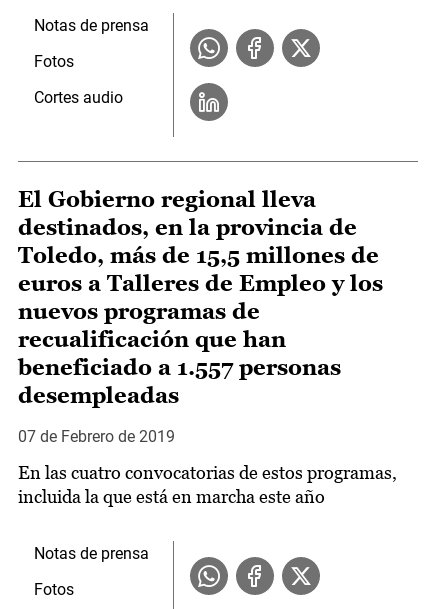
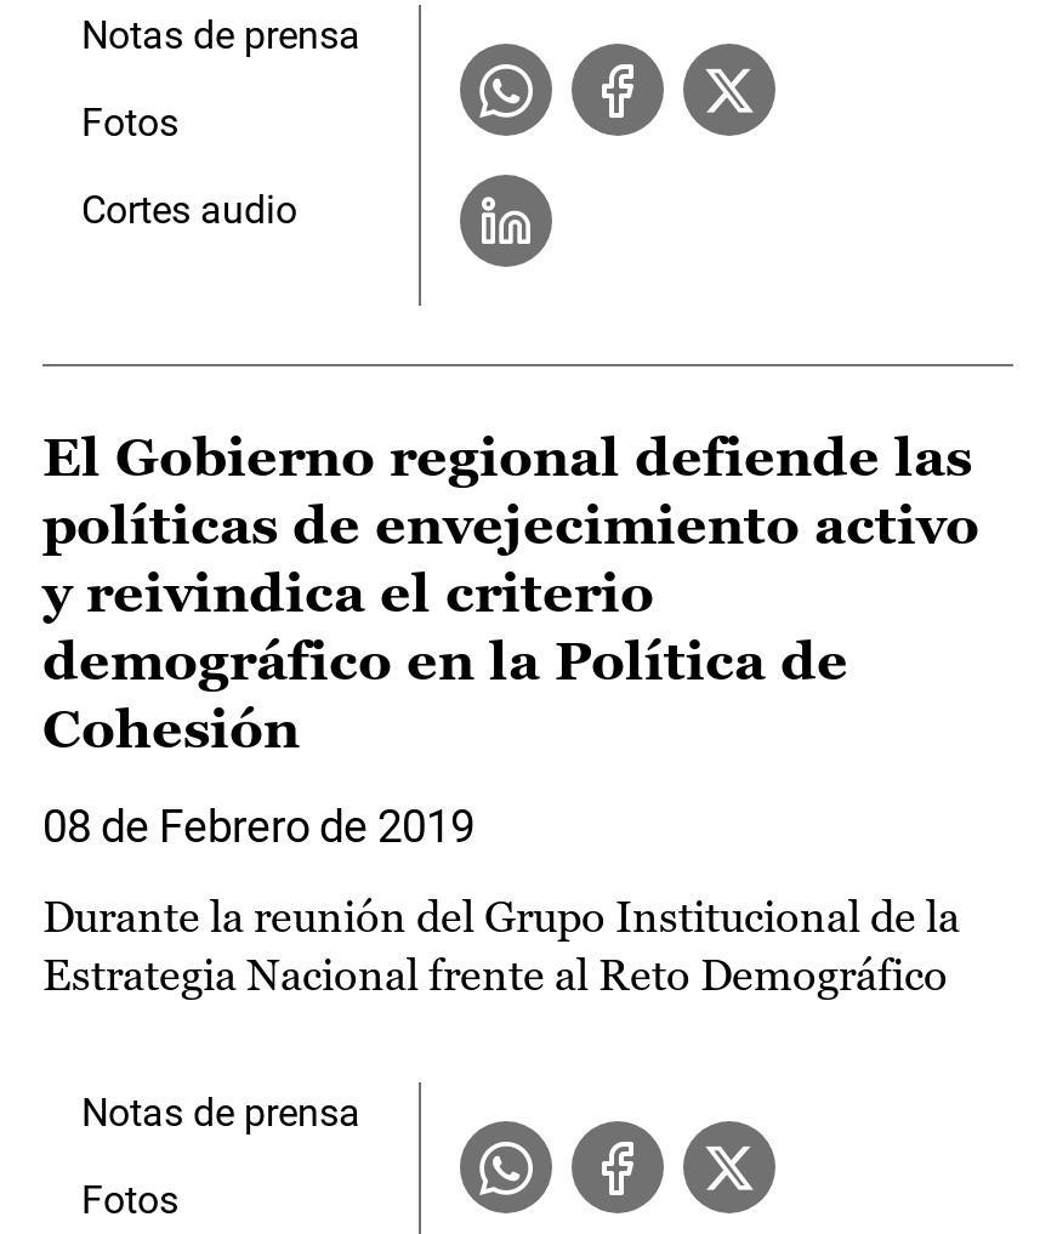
[18,187,383,408] El Gobierno regional lleva | destinados, en la provincia de | Toledo, más de 15,5 millones de | euros a Talleres de Empleo y los | nuevos programas de | recualificación que han | beneficiado a 1.557 personas | desempleadas -> [42,427,979,760] El Gobierno regional defiende las | políticas de envejecimiento activo | y reivindica el criterio | demográfico en la Política de | Cohesión
[18,427,175,446] 07 de Febrero de 2019 -> [42,801,474,852] 08 de Febrero de 2019
[18,462,397,507] En las cuatro convocatorias de estos programas, | incluida la que está en marcha este año -> [42,891,960,1000] Durante la reunión del Grupo Institucional de la | Estrategia Nacional frente al Reto Demográfico

